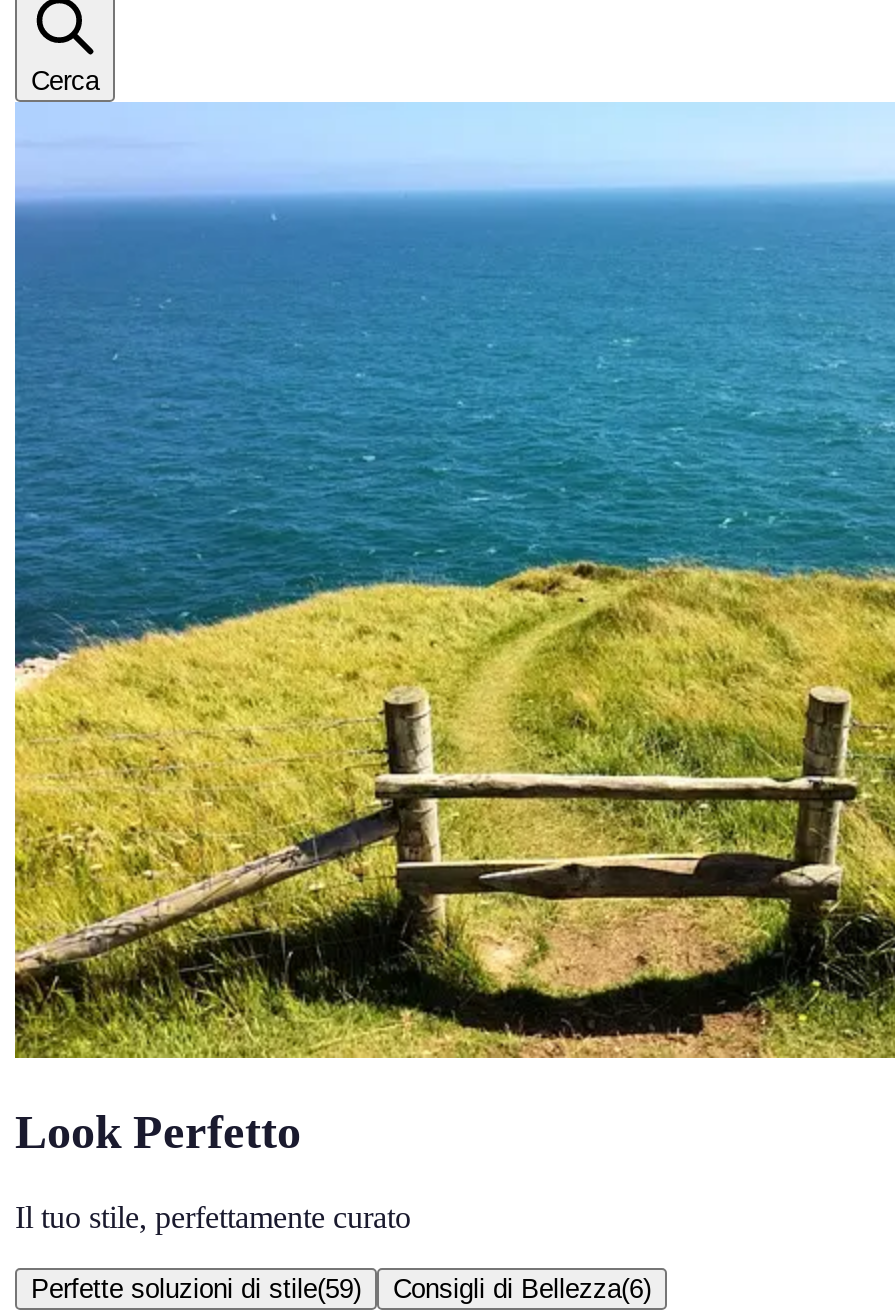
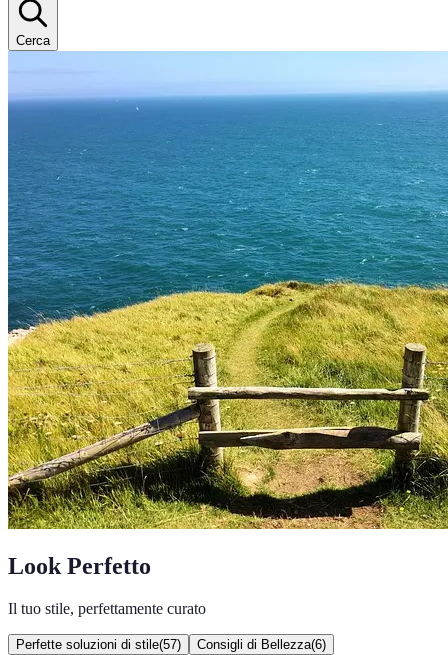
[31,1274,361,1304] Perfette soluzioni di stile(59) -> [16,637,181,652] Perfette soluzioni di stile(57)

